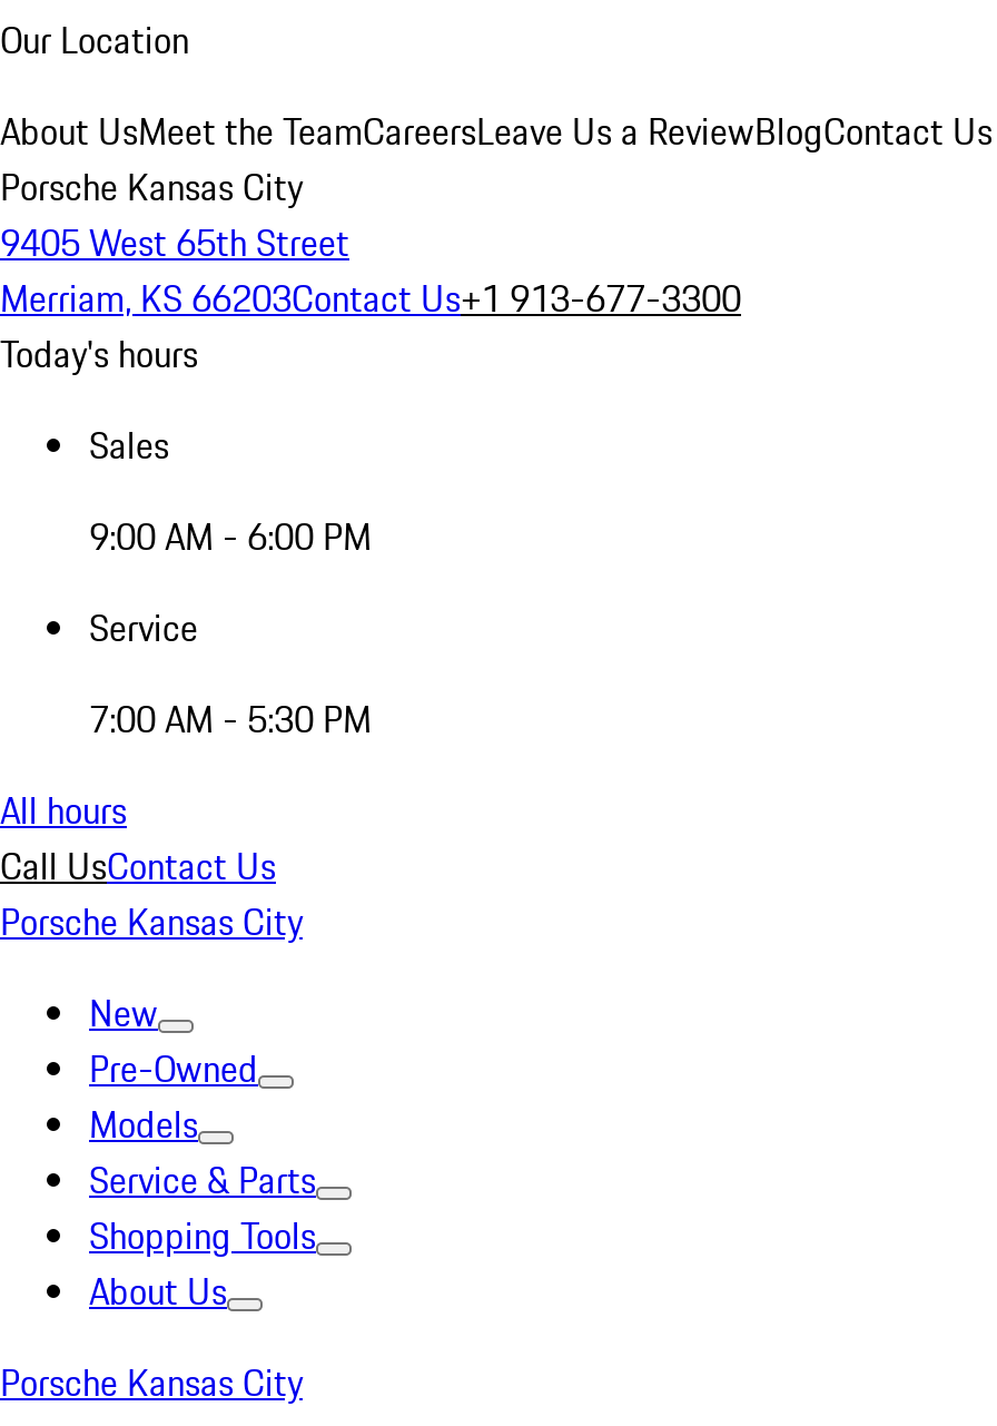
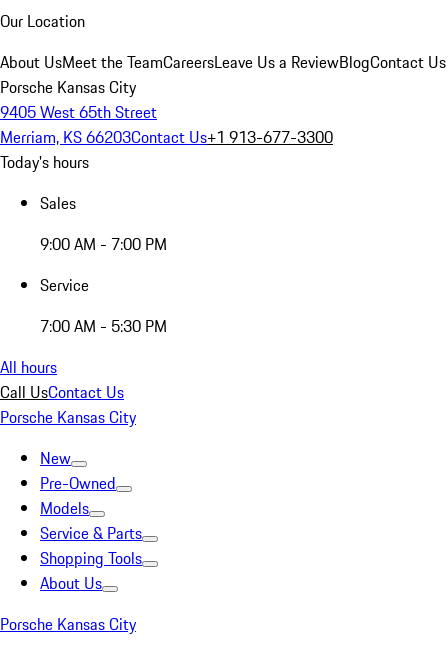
[89,510,372,563] 9:00 AM - 6:00 PM -> [40,232,167,256] 9:00 AM - 7:00 PM

